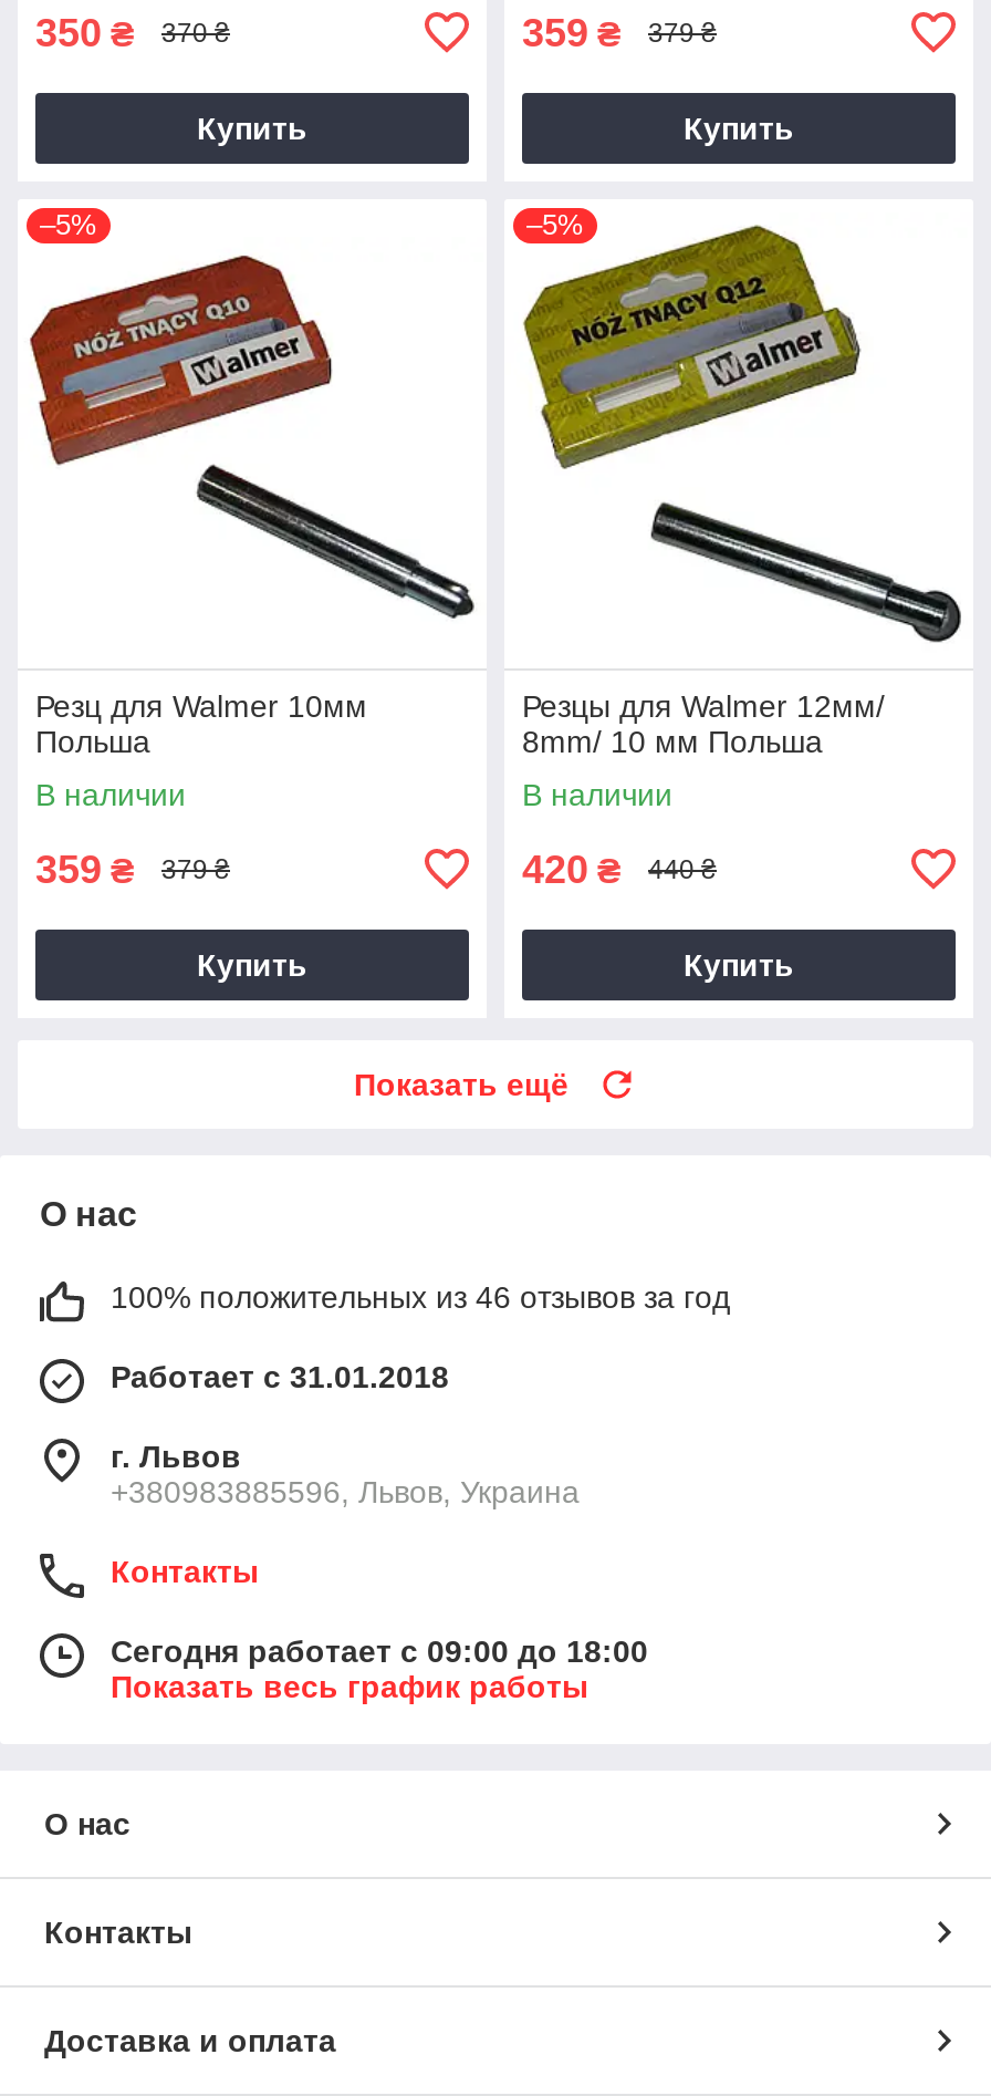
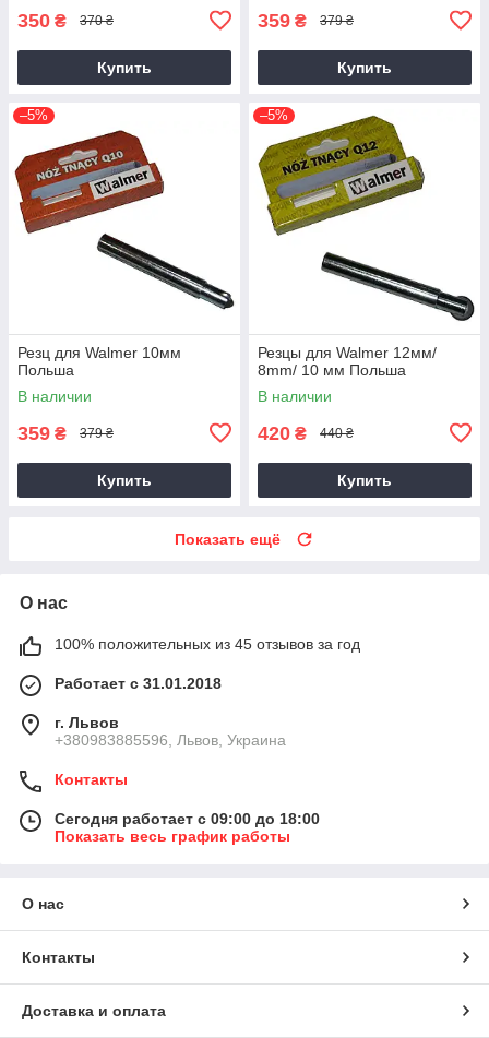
[111,1279,730,1314] 100% положительных из 46 отзывов за год -> [55,635,360,652] 100% положительных из 45 отзывов за год

